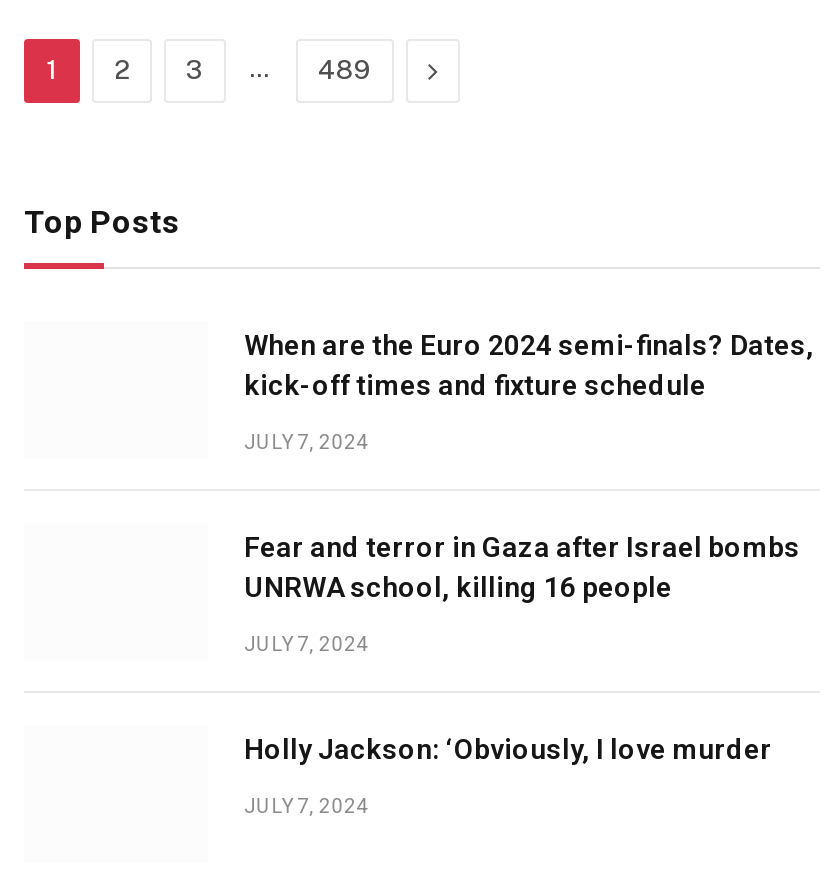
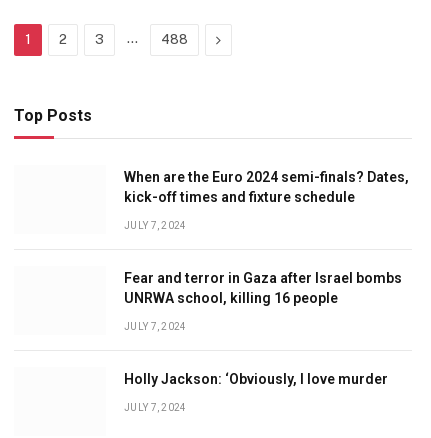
[318,55,372,85] 489 -> [161,32,188,47] 488

